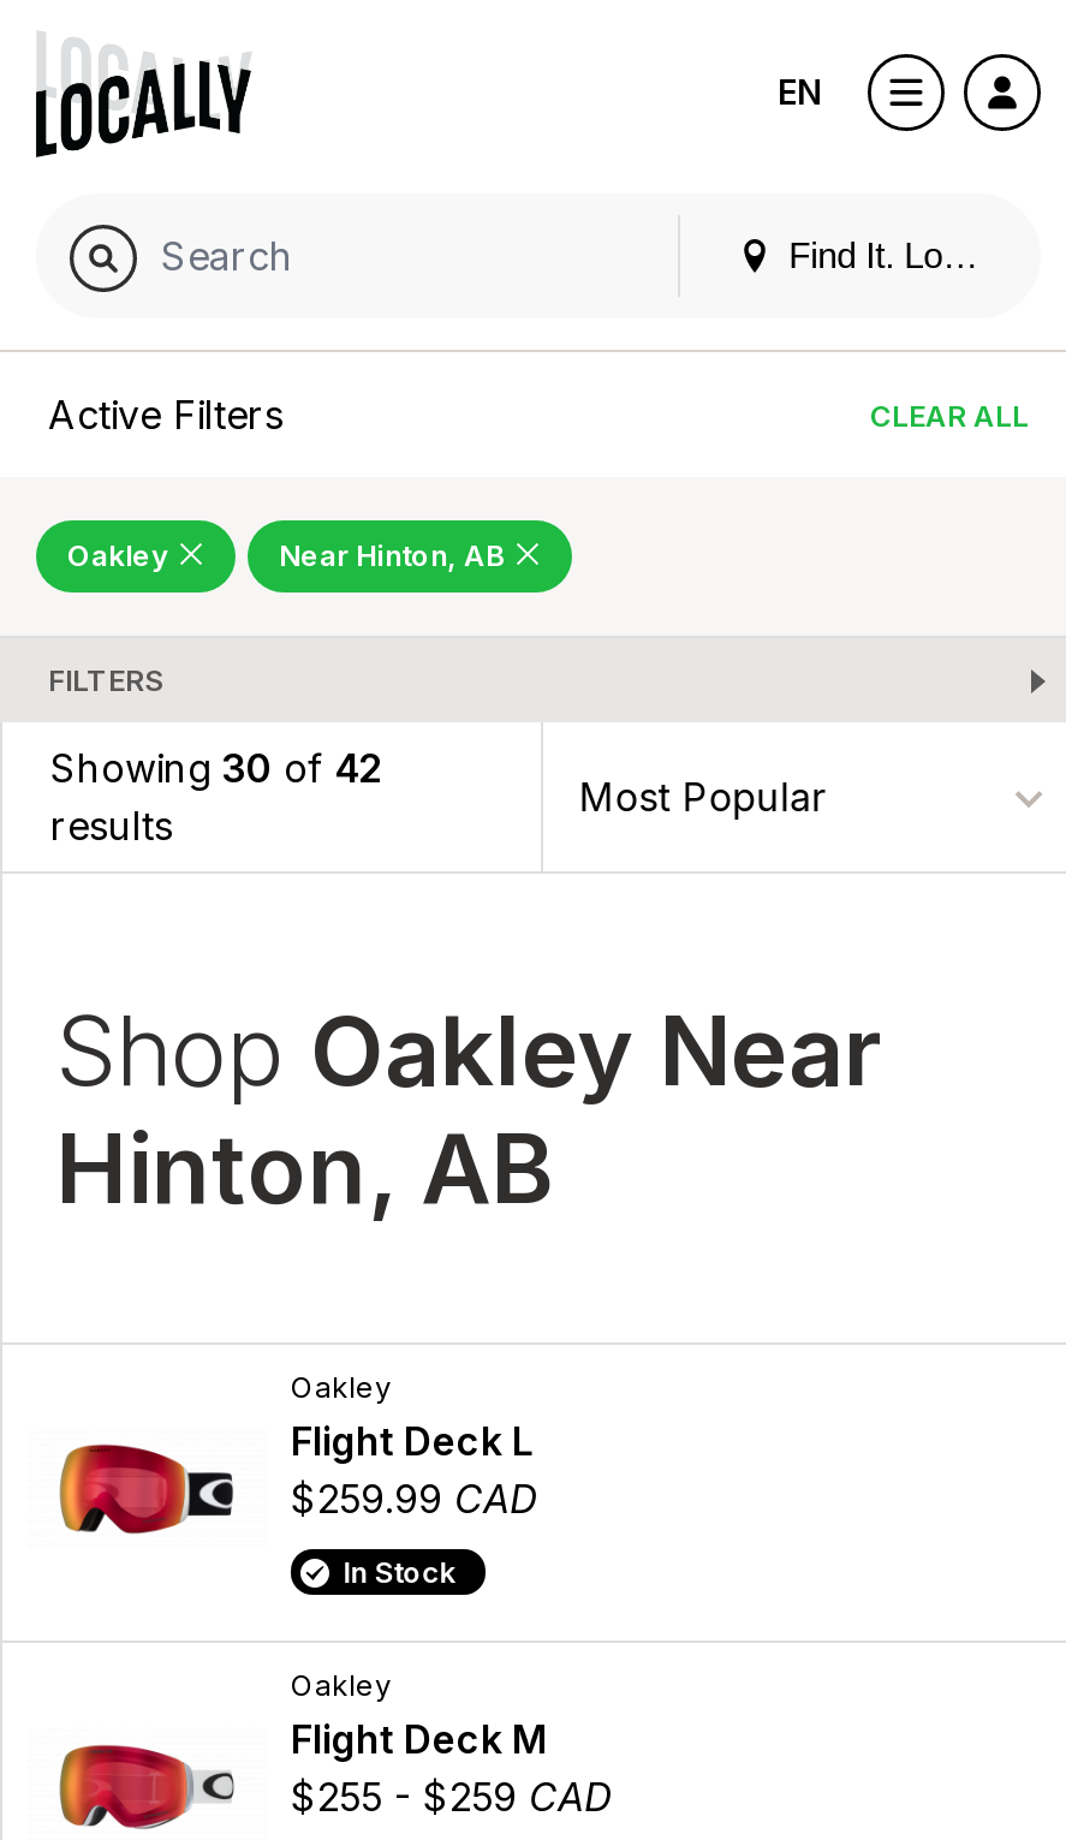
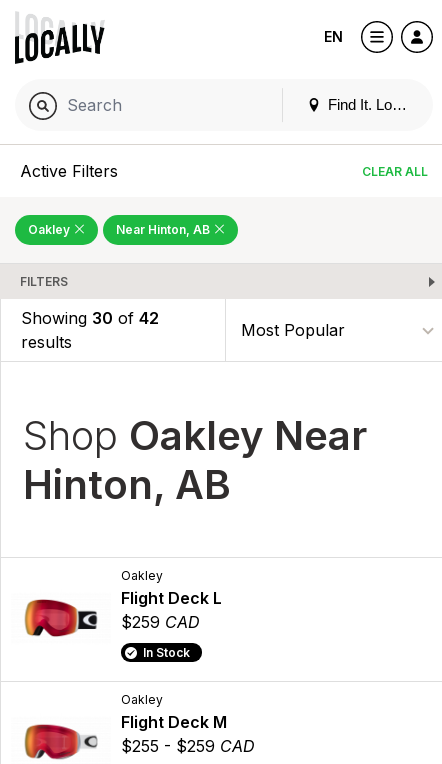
[291,1476,538,1524] $259.99 CAD -> [121,612,200,632] $259 CAD

